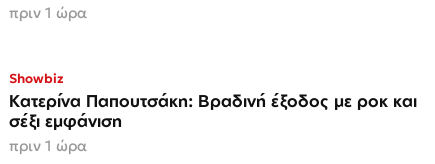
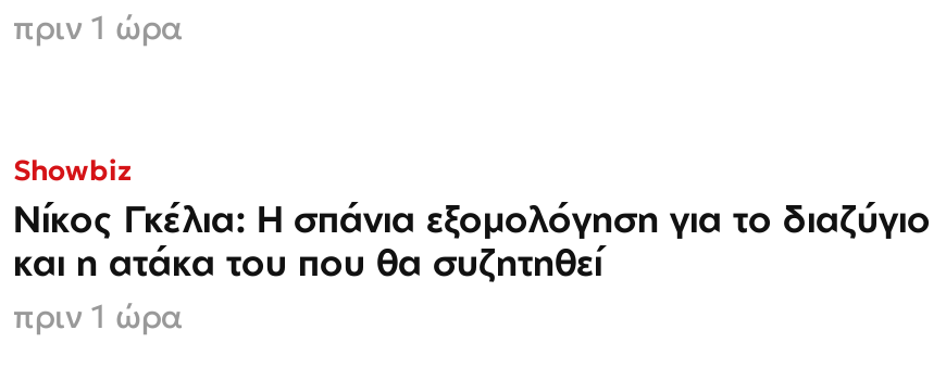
[9,90,417,131] Κατερίνα Παπουτσάκη: Βραδινή έξοδος με ροκ και | σέξι εμφάνιση -> [13,195,931,284] Νίκος Γκέλια: Η σπάνια εξομολόγηση για το διαζύγιο | και η ατάκα του που θα συζητηθεί

